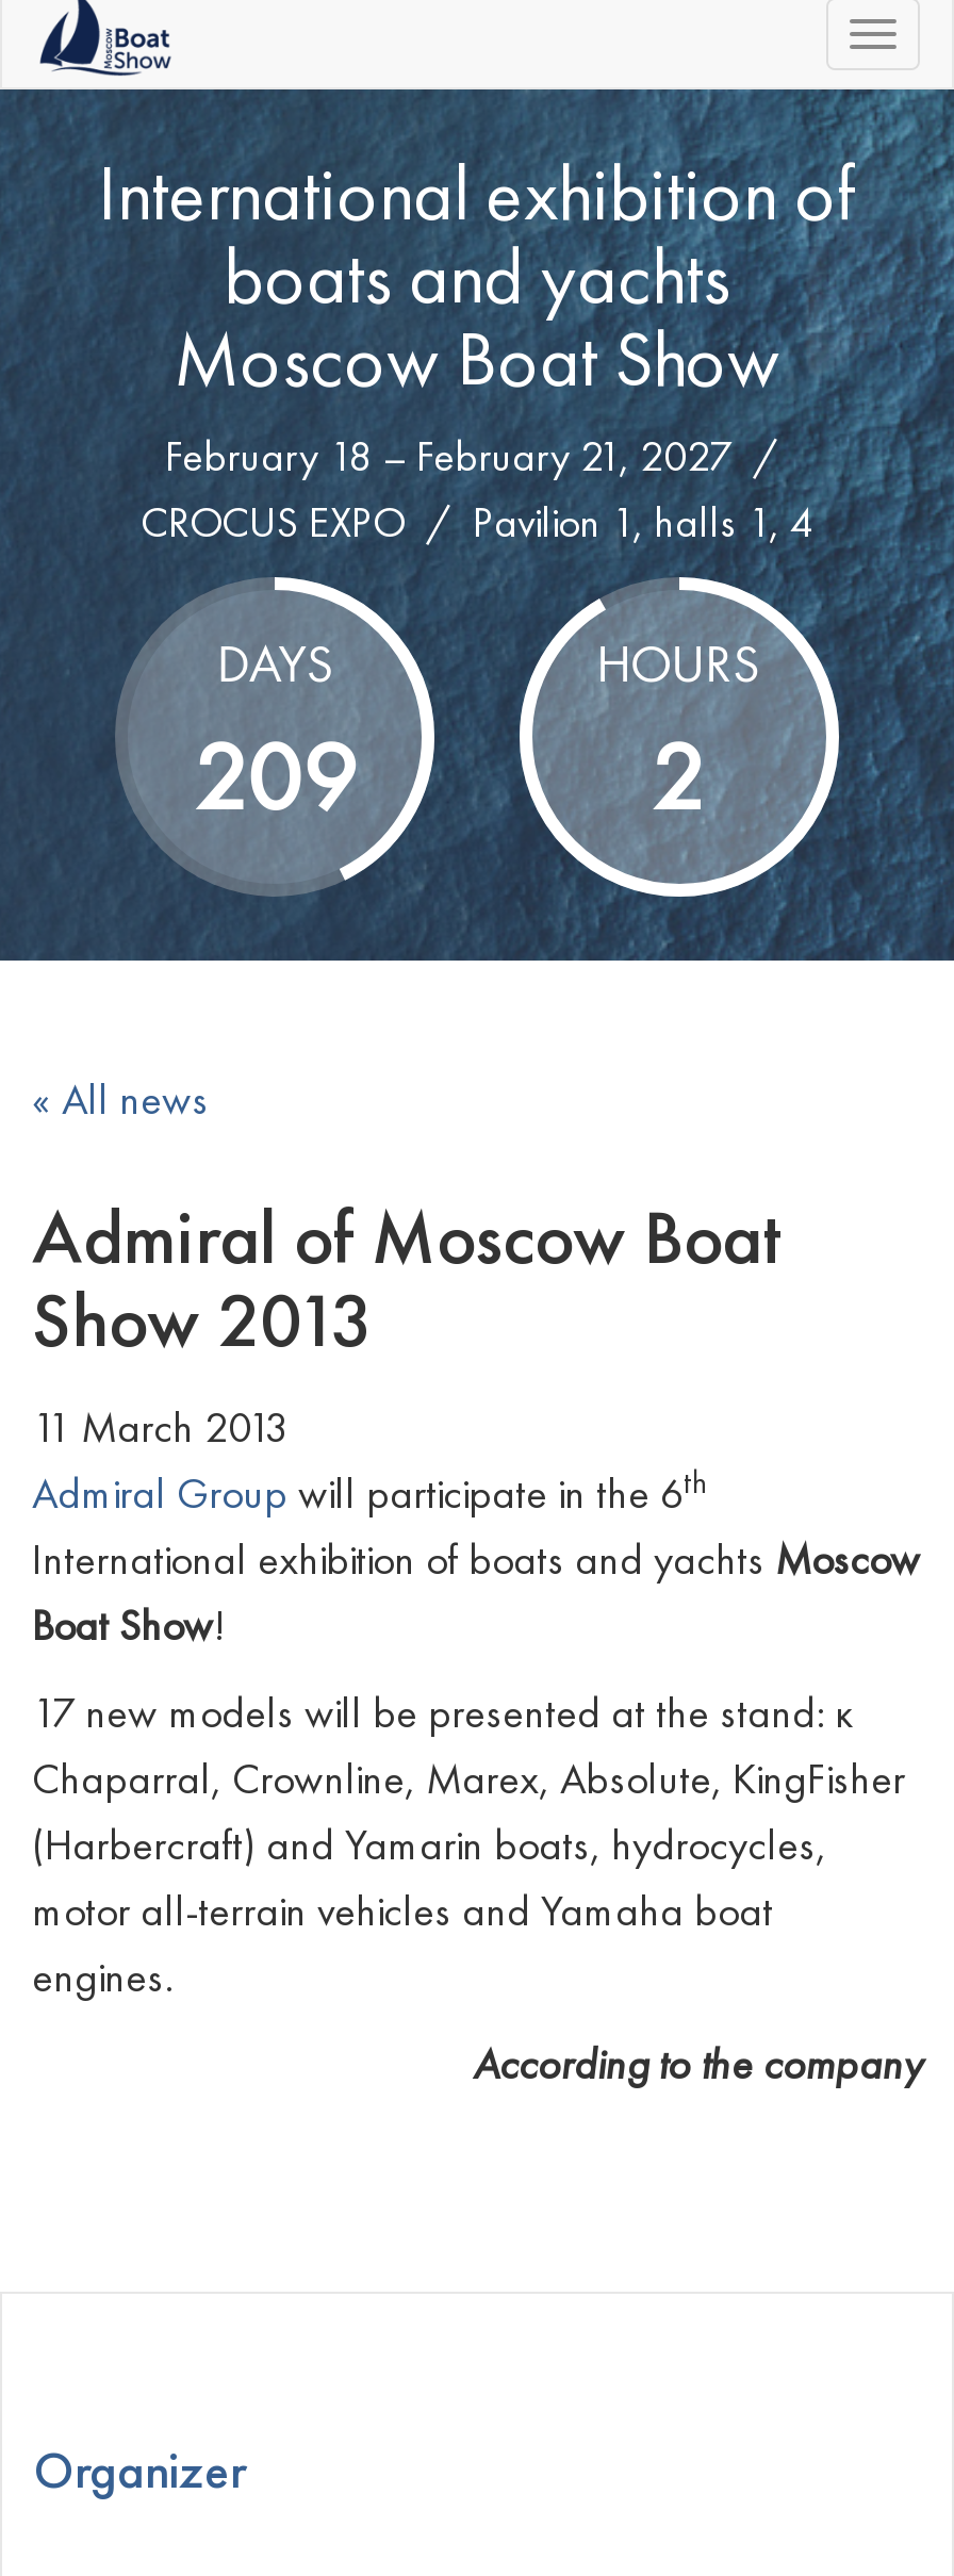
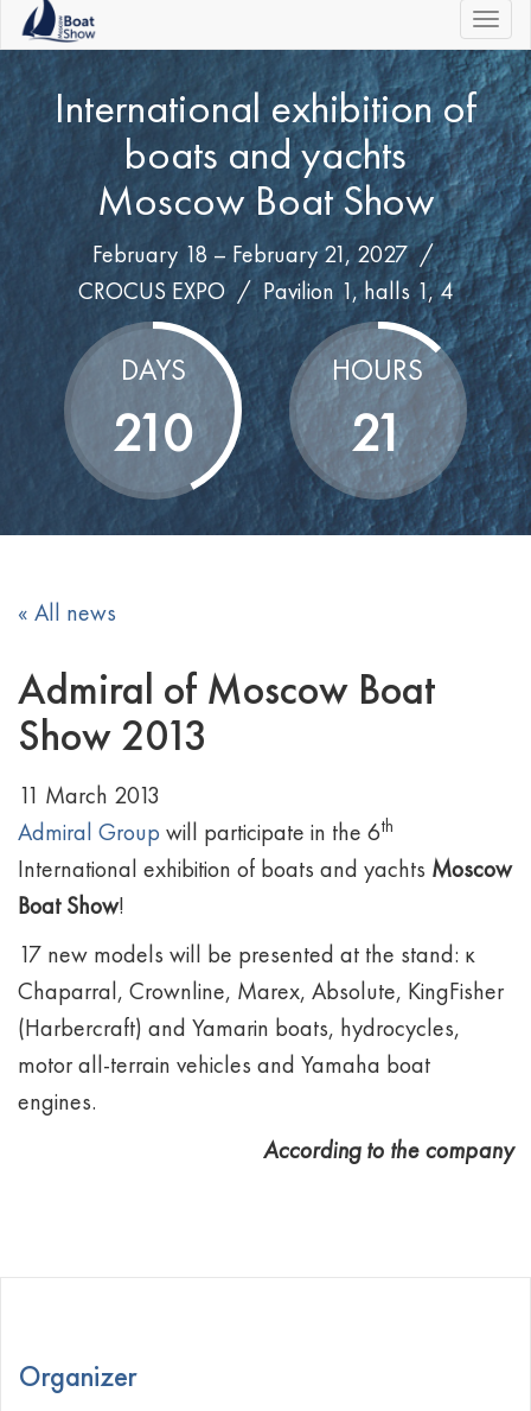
[193,715,357,838] 209 -> [113,398,194,467] 210
[651,715,706,838] 2 -> [351,398,404,467] 21

